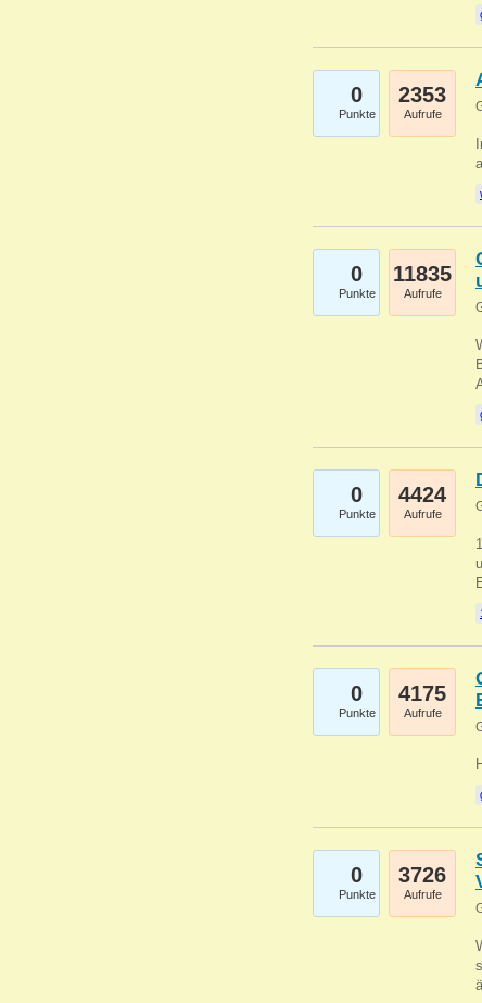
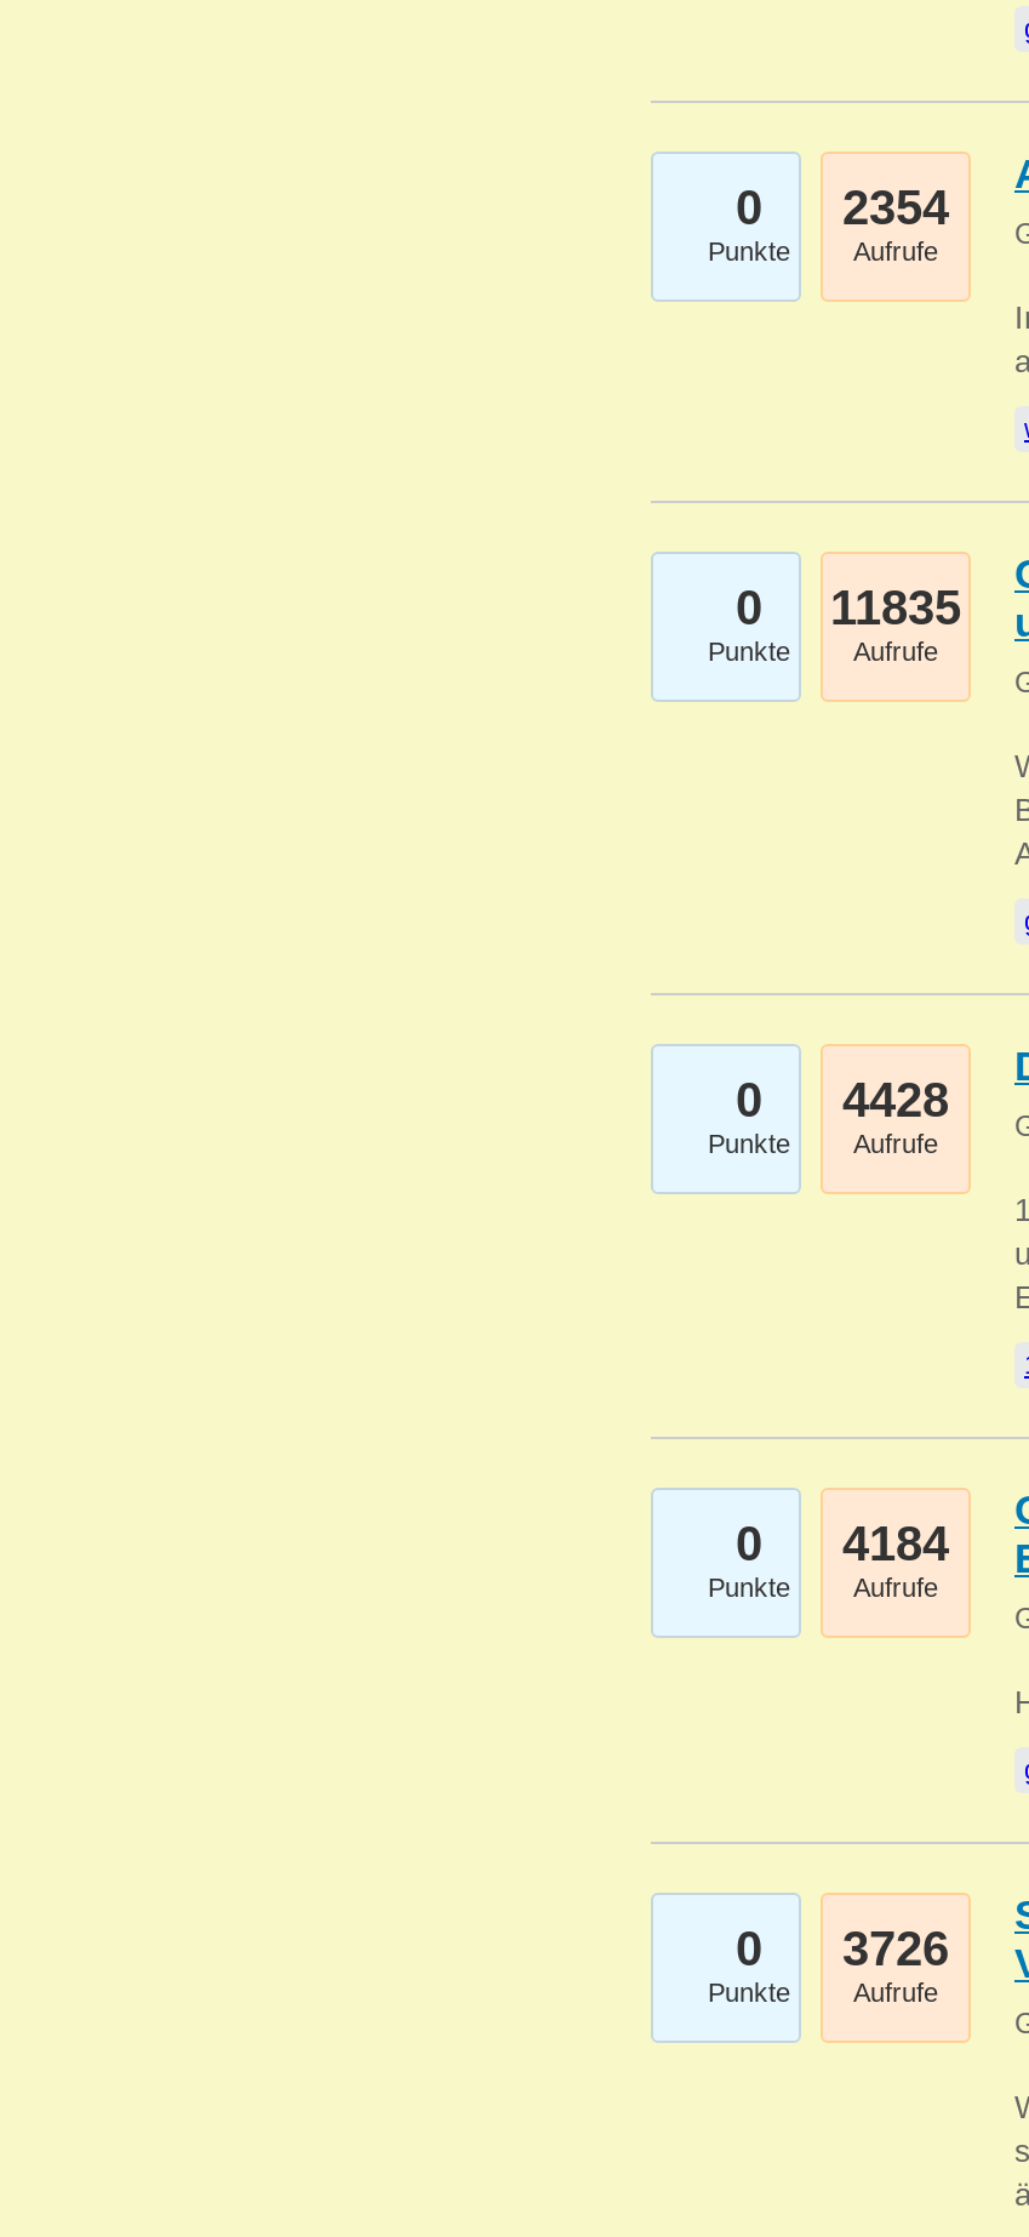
[398,83,446,106] 2353 -> [842,181,949,234] 2354
[398,482,446,506] 4424 -> [842,1073,949,1126] 4428
[398,681,446,705] 4175 -> [842,1517,949,1570] 4184

